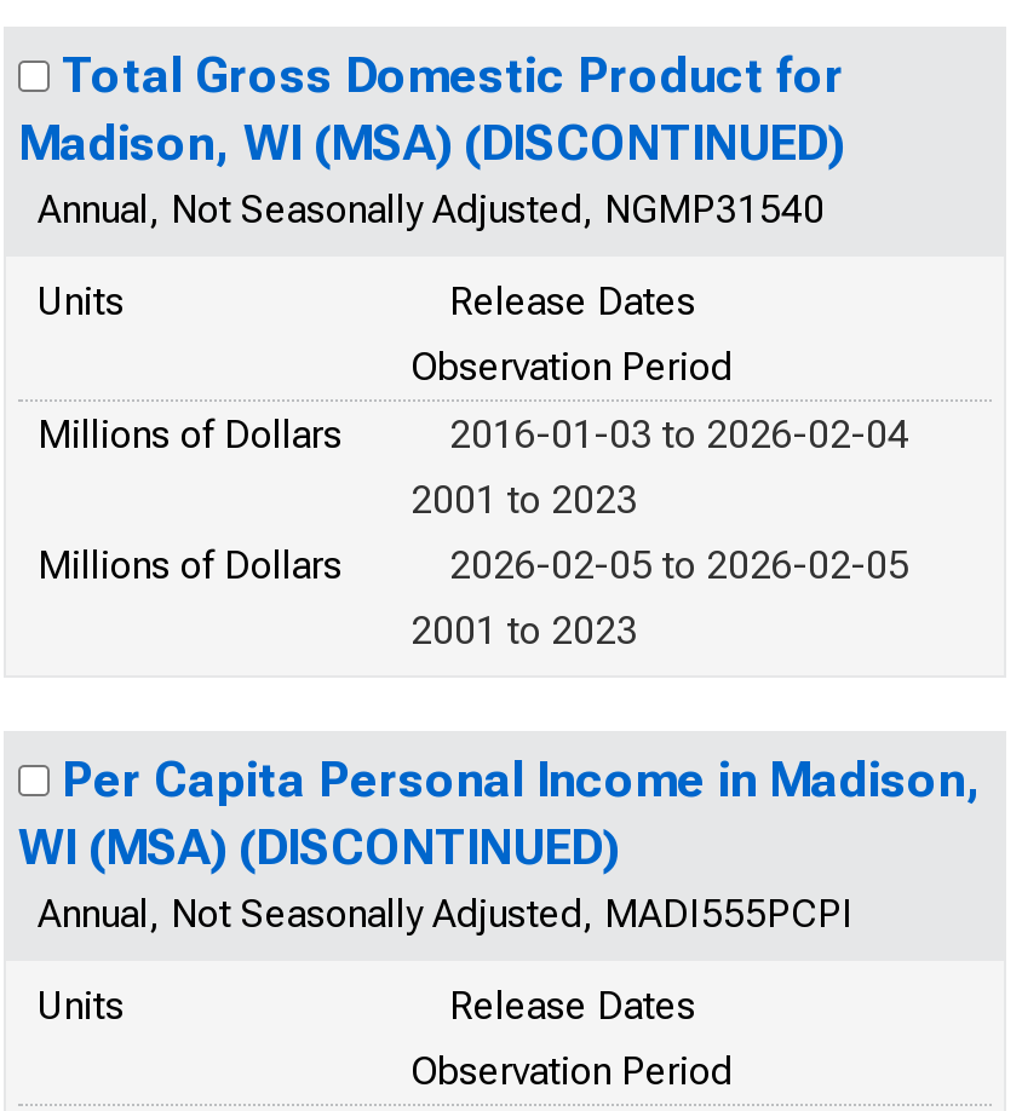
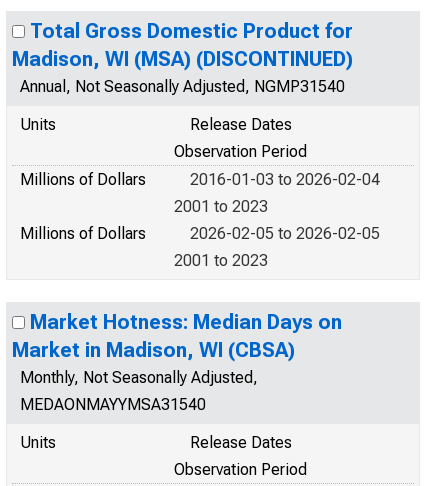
[18,750,982,937] Per Capita Personal Income in Madison, | WI (MSA) (DISCONTINUED) | Annual, Not Seasonally Adjusted, MADI555PCPI -> [12,310,342,414] Market Hotness: Median Days on | Market in Madison, WI (CBSA) | Monthly, Not Seasonally Adjusted, | MEDAONMAYYMSA31540

